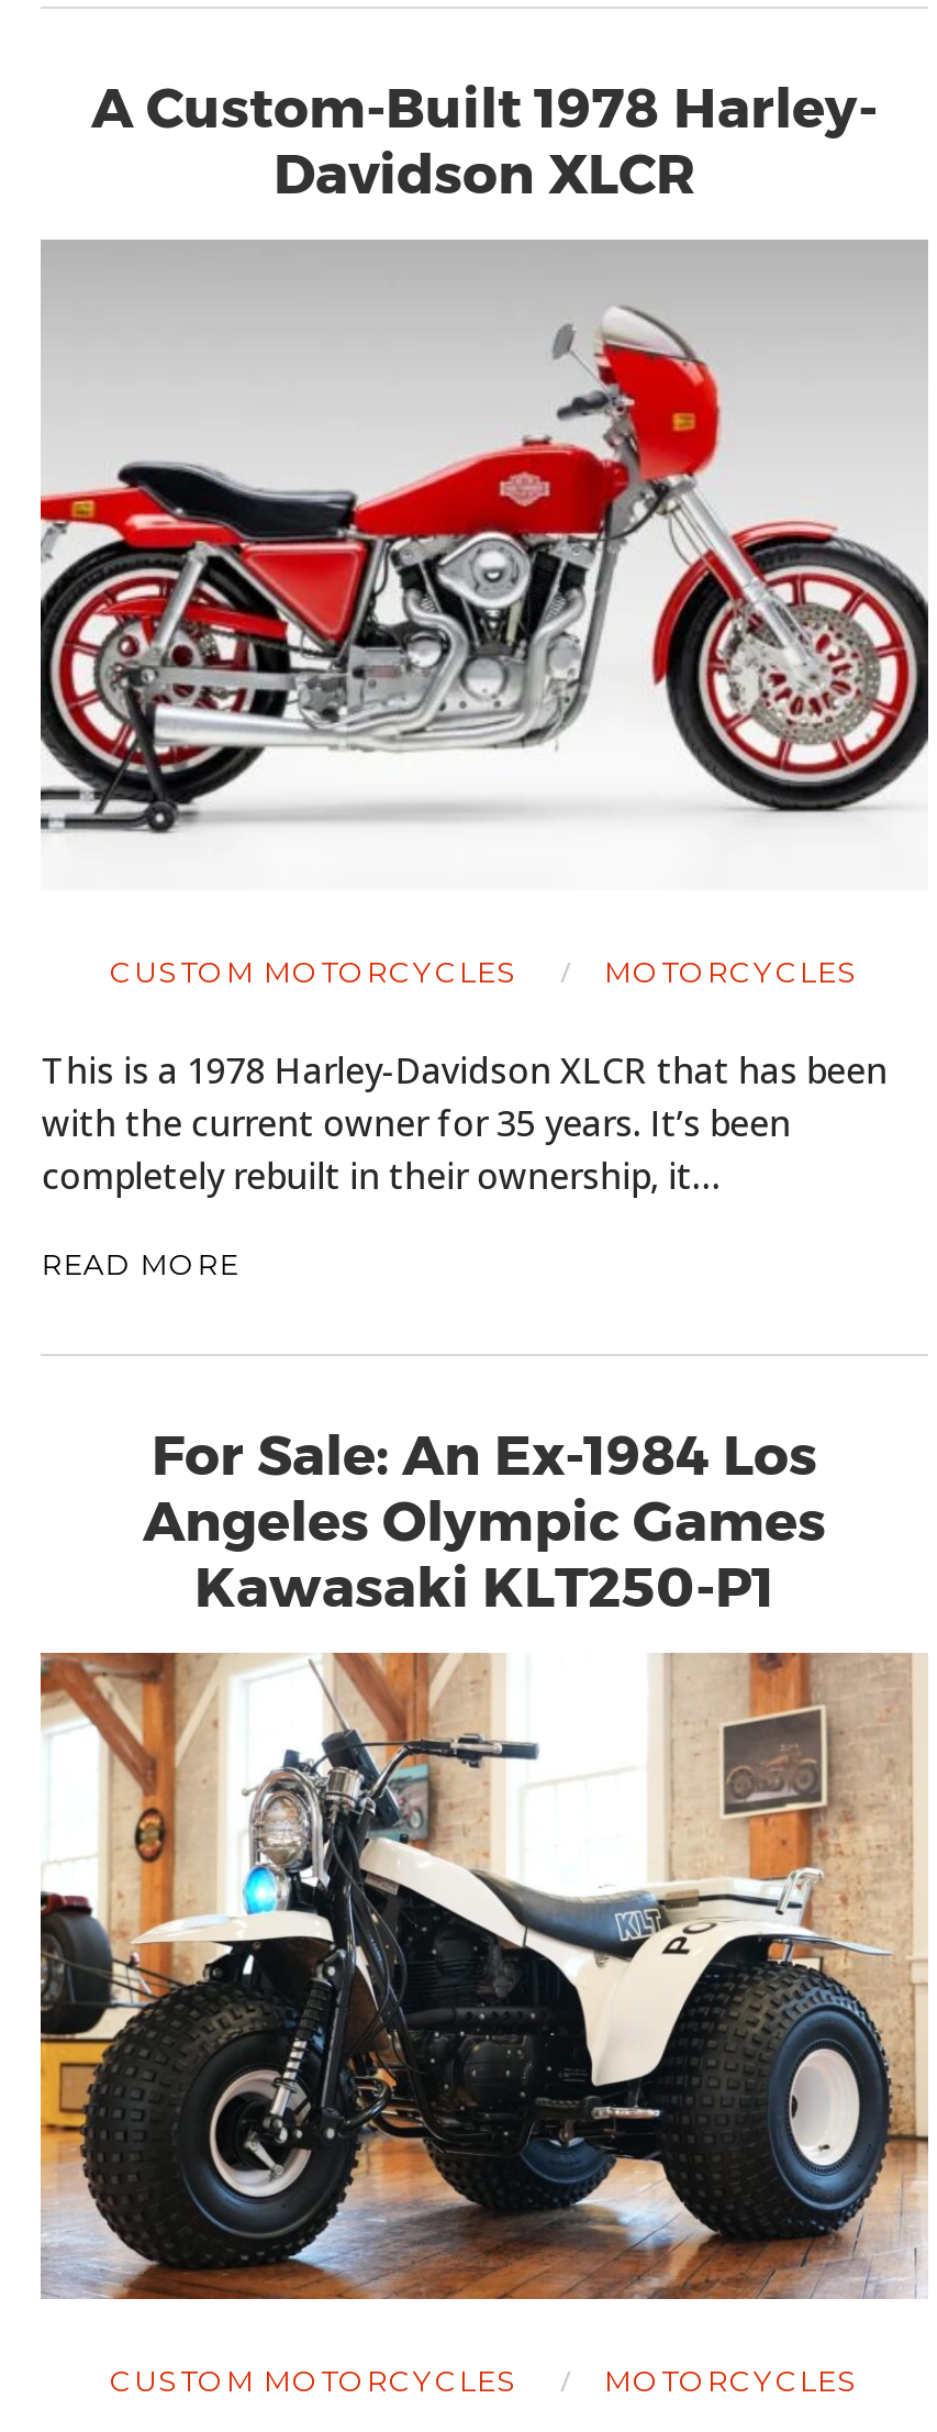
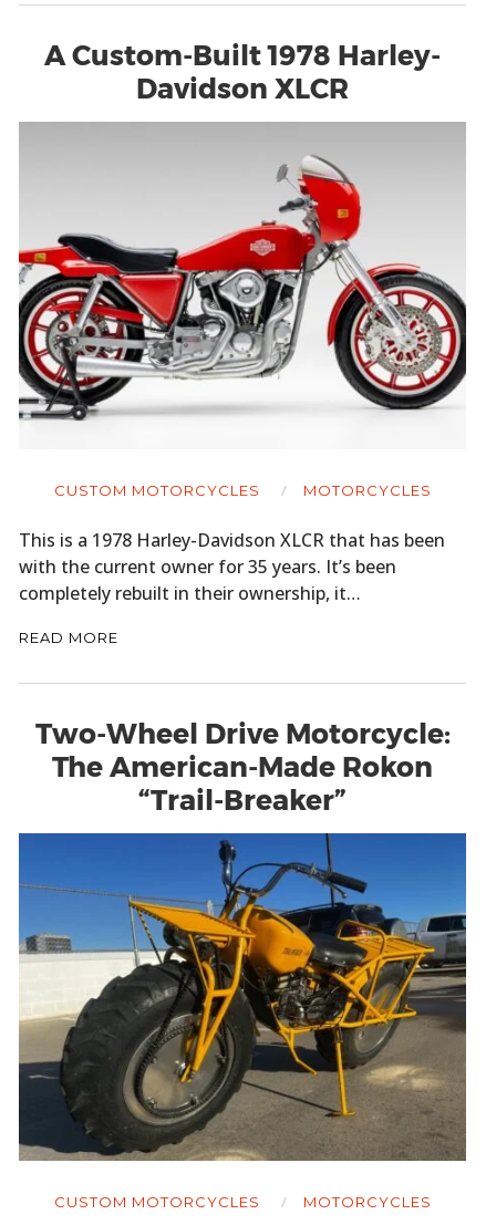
[143,1422,826,1620] For Sale: An Ex-1984 Los | Angeles Olympic Games | Kawasaki KLT250-P1 -> [35,717,450,817] Two-Wheel Drive Motorcycle: | The American-Made Rokon | “Trail-Breaker”
[38,1651,928,2301] [image] -> [18,832,467,1162] [image]

